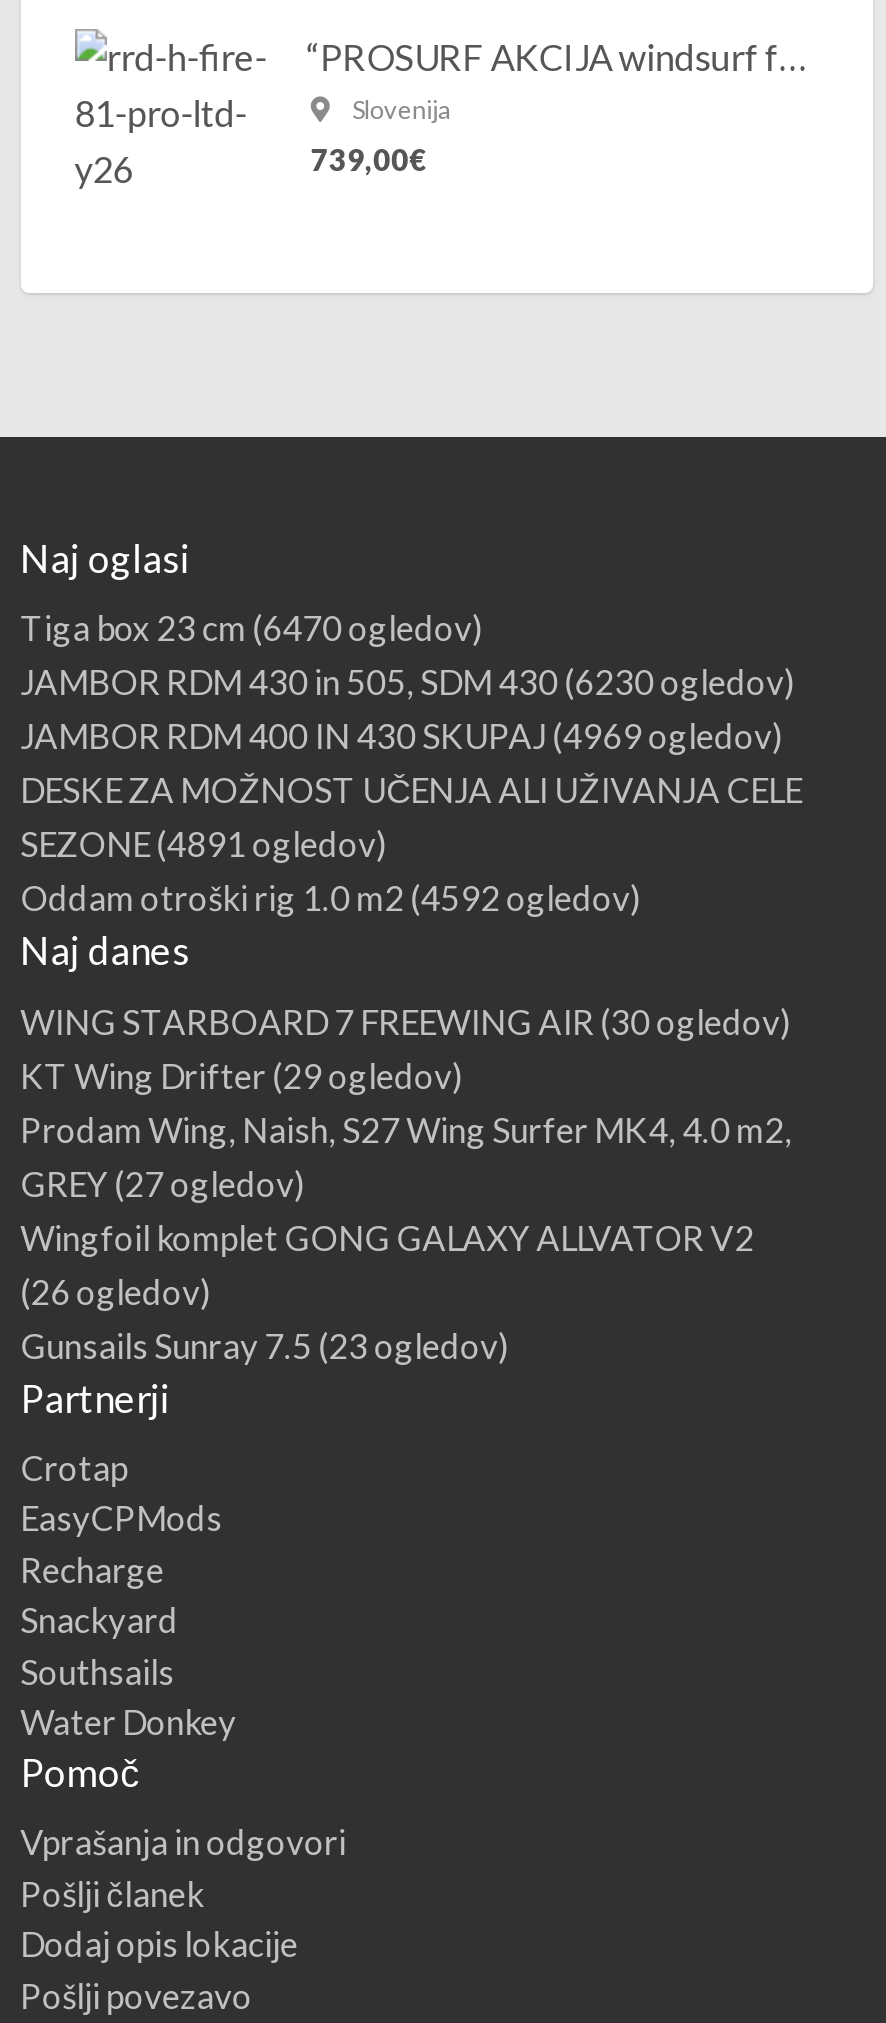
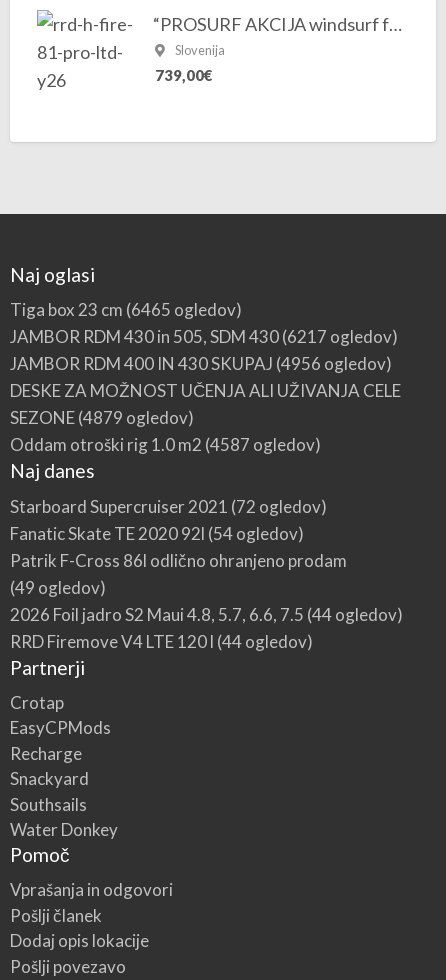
[20,608,484,650] Tiga box 23 cm (6470 ogledov) -> [10,299,242,320] Tiga box 23 cm (6465 ogledov)
[20,662,796,704] JAMBOR RDM 430 in 505, SDM 430 (6230 ogledov) -> [10,326,398,347] JAMBOR RDM 430 in 505, SDM 430 (6217 ogledov)
[20,716,784,758] JAMBOR RDM 400 IN 430 SKUPAJ (4969 ogledov) -> [10,353,392,374] JAMBOR RDM 400 IN 430 SKUPAJ (4956 ogledov)
[20,824,388,866] SEZONE (4891 ogledov) -> [10,407,194,428] SEZONE (4879 ogledov)
[20,878,642,920] Oddam otroški rig 1.0 m2 (4592 ogledov) -> [10,434,321,455] Oddam otroški rig 1.0 m2 (4587 ogledov)
[20,1001,792,1367] WING STARBOARD 7 FREEWING AIR (30 ogledov) | KT Wing Drifter (29 ogledov) | Prodam Wing, Naish, S27 Wing Surfer MK4, 4.0 m2, | GREY (27 ogledov) | Wingfoil komplet GONG GALAXY ALLVATOR V2 | (26 ogledov) | Gunsails Sunray 7.5 (23 ogledov) -> [10,496,403,652] Starboard Supercruiser 2021 (72 ogledov) | Fanatic Skate TE 2020 92l (54 ogledov) | Patrik F-Cross 86l odlično ohranjeno prodam | (49 ogledov) | 2026 Foil jadro S2 Maui 4.8, 5.7, 6.6, 7.5 (44 ogledov) | RRD Firemove V4 LTE 120 l (44 ogledov)

